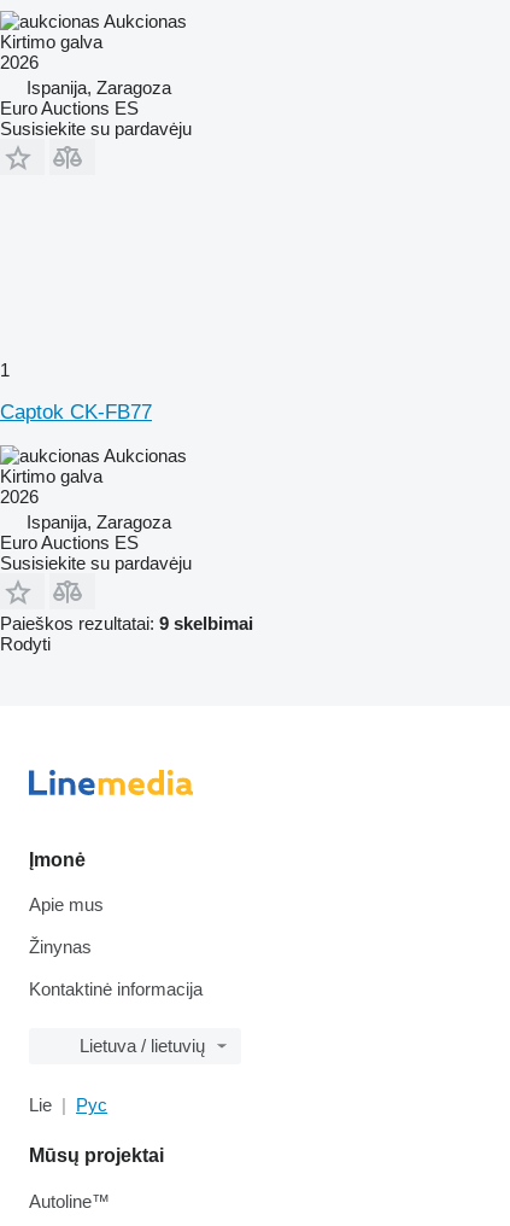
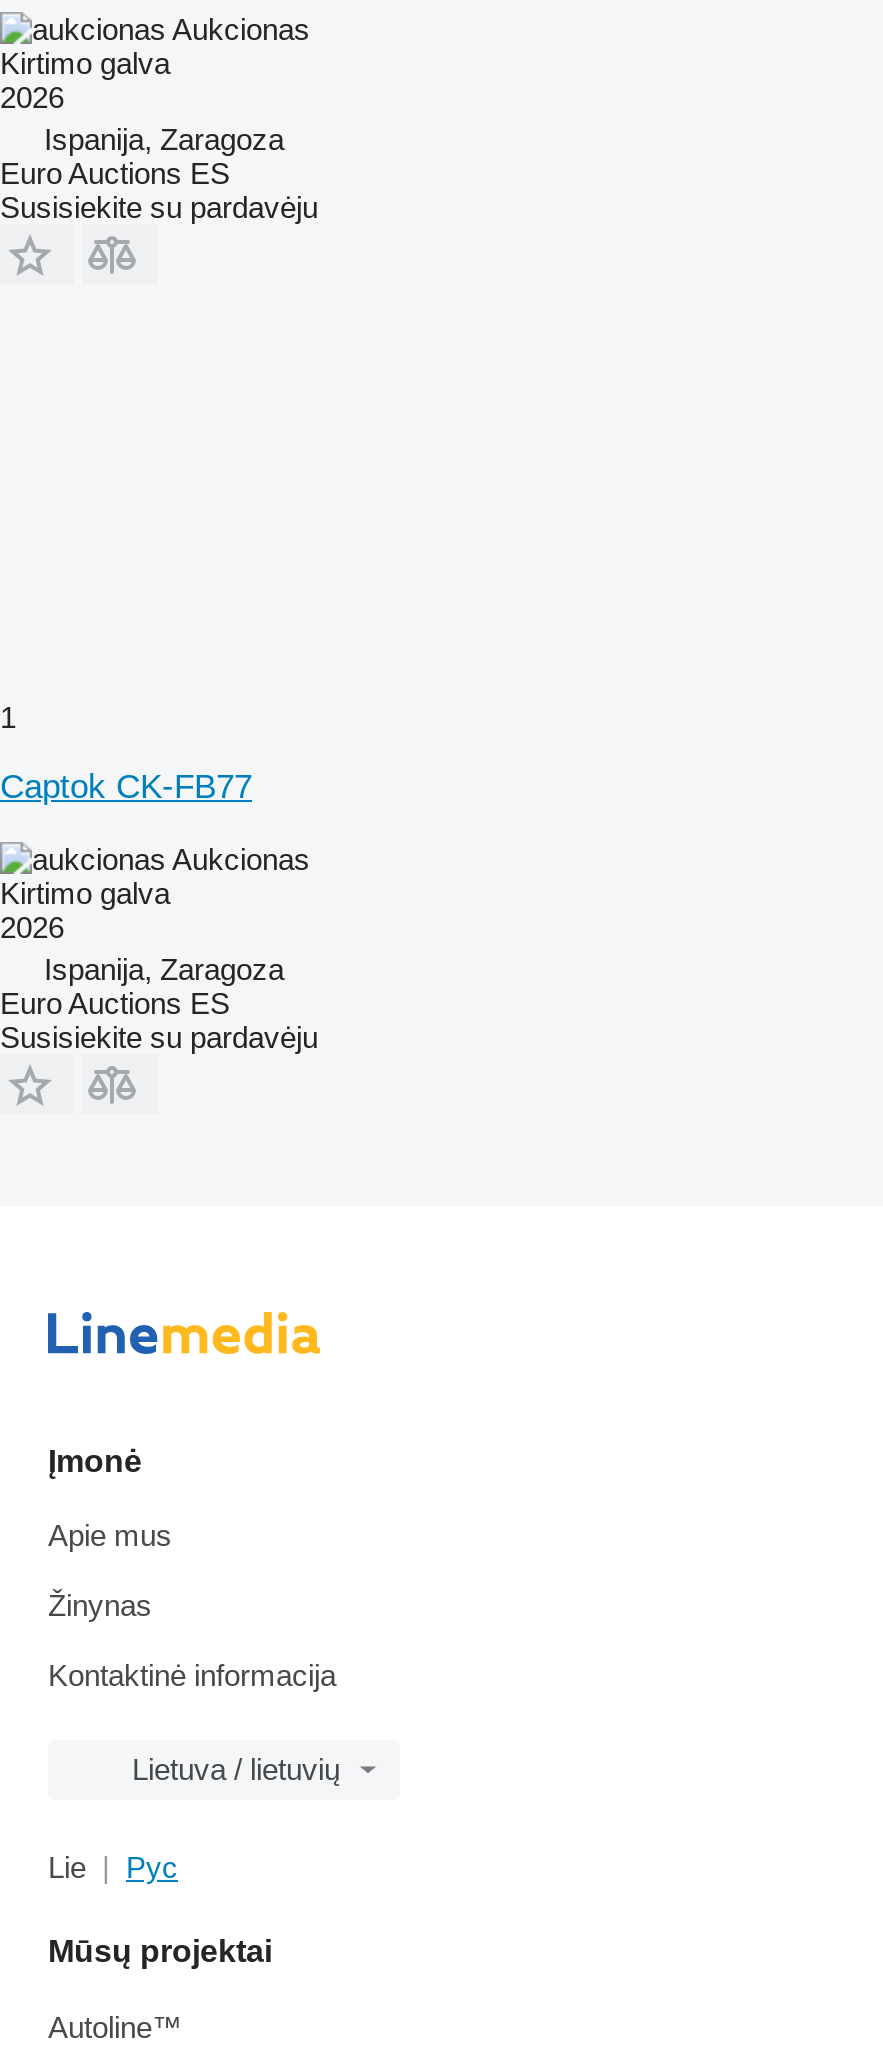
moved [0,359,192,573] -> [0,699,318,1053]: 1 | Captok CK-FB77 | Aukcionas | Kirtimo galva | 2026 | Ispanija, Zaragoza | Euro Auctions ES | Susisiekite su pardavėju
[0,613,253,654] Paieškos rezultatai: 9 skelbimai | Rodyti -> none

